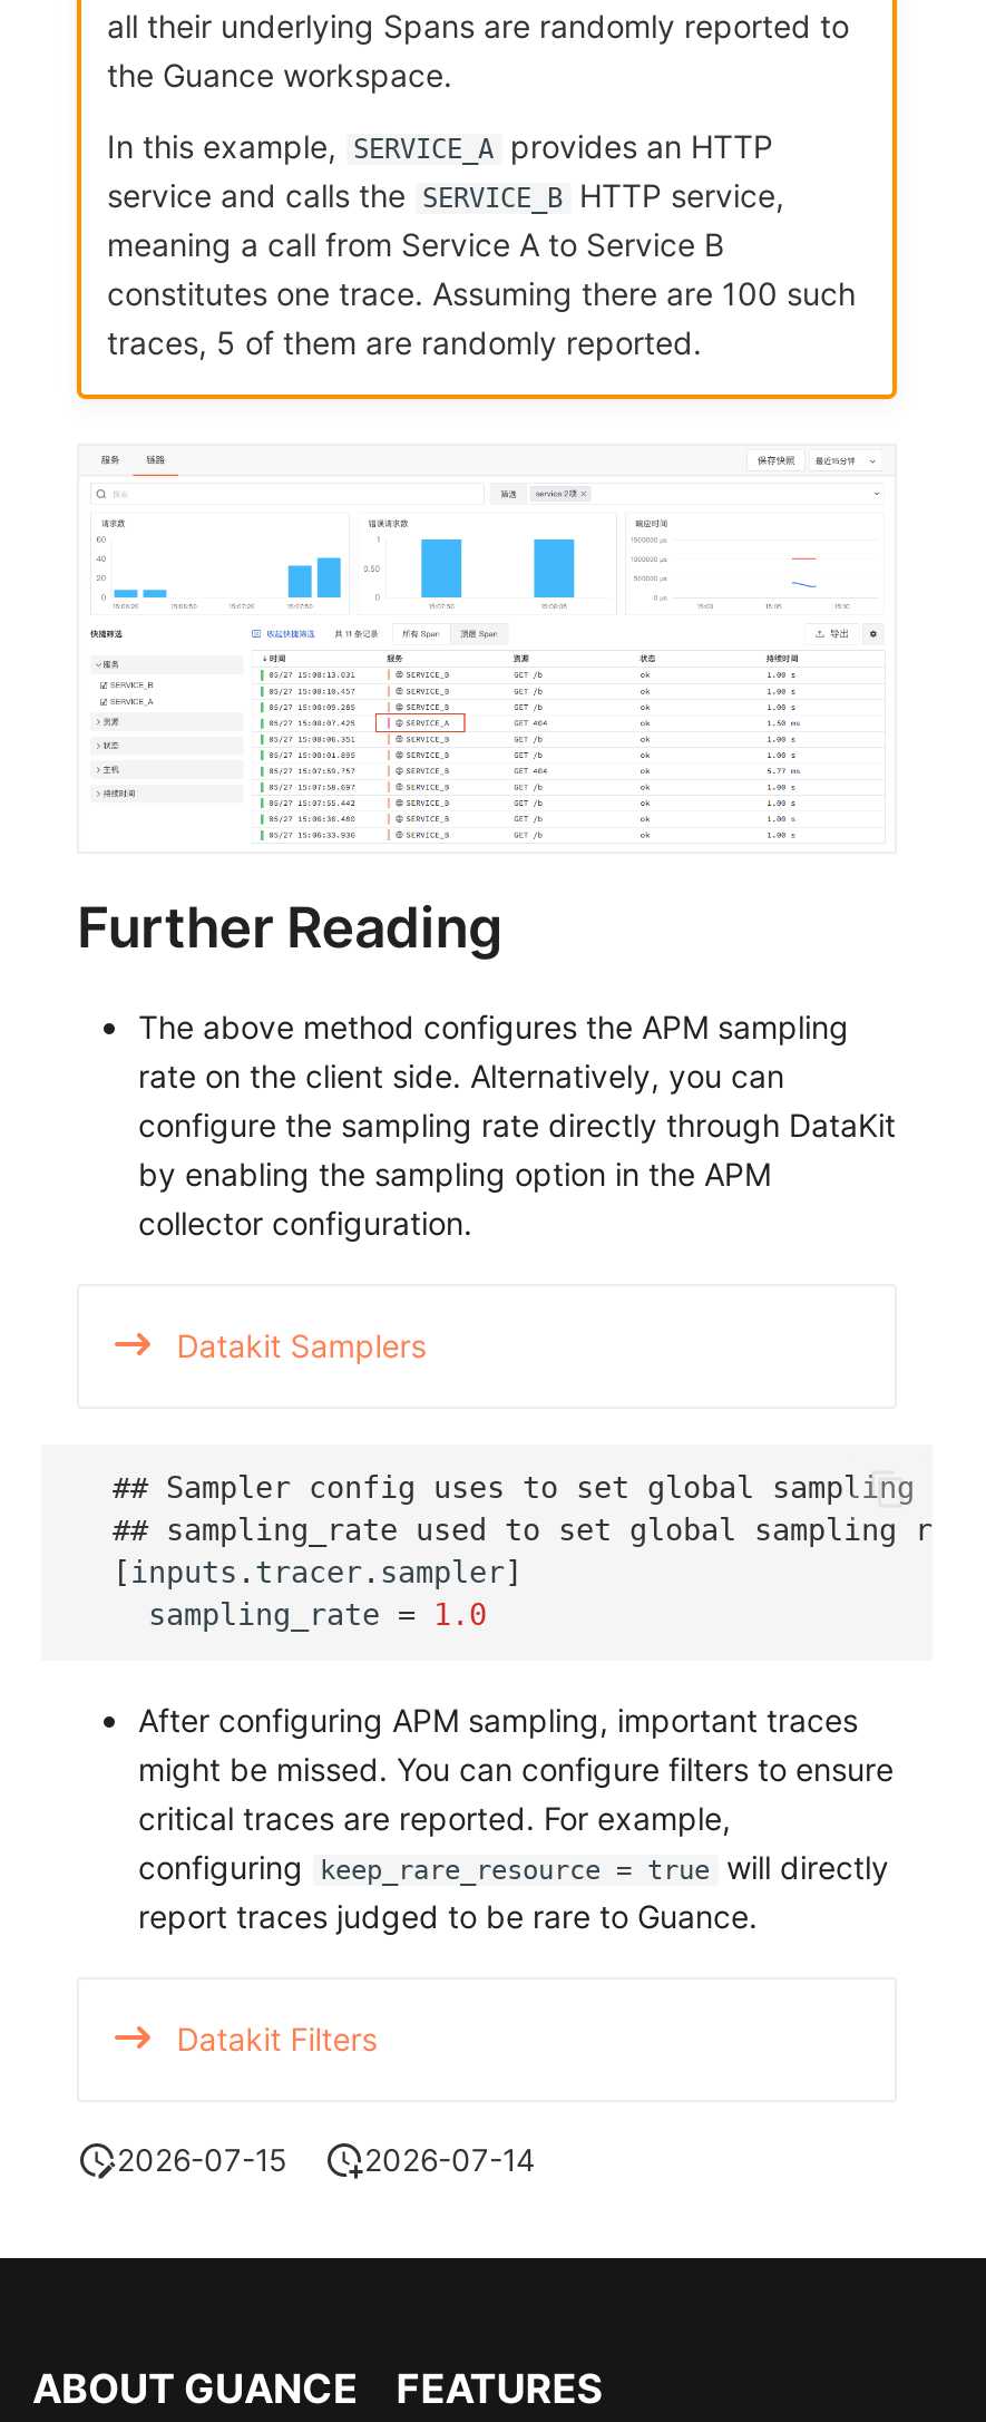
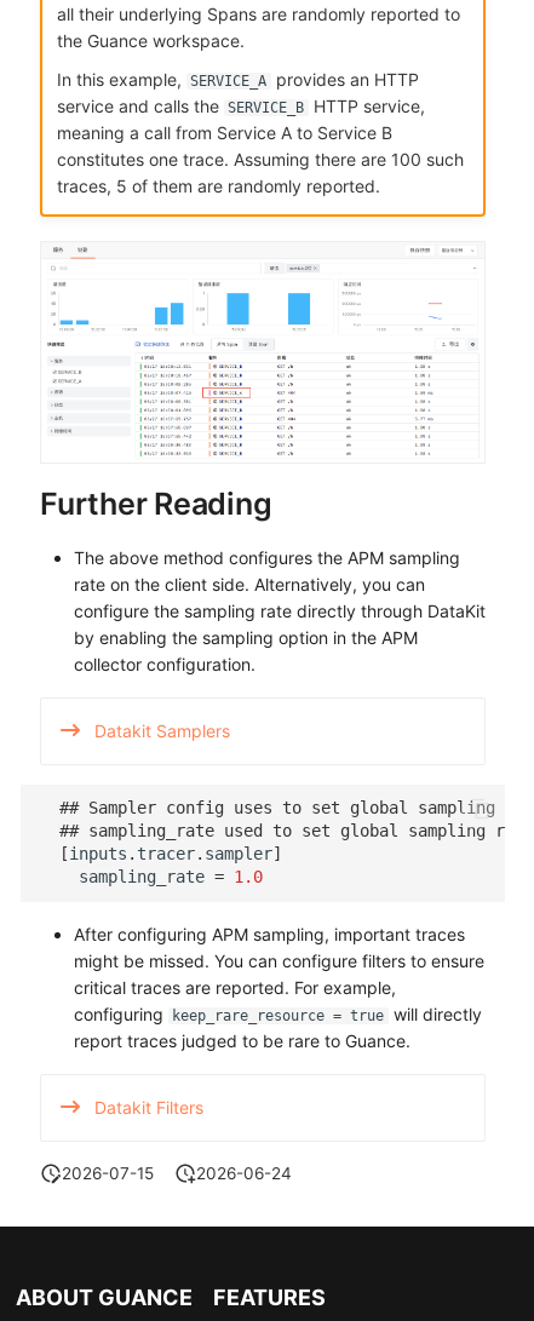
[364,2142,536,2177] 2026-07-14 -> [196,1163,292,1183] 2026-06-24

